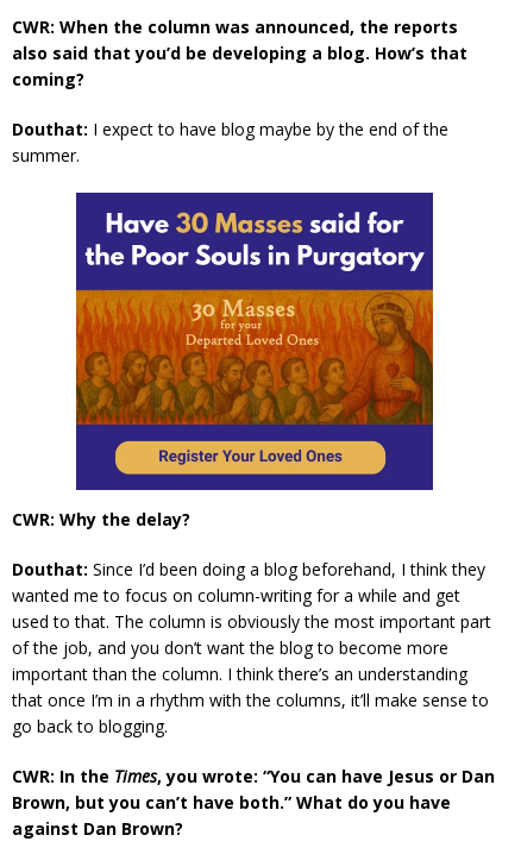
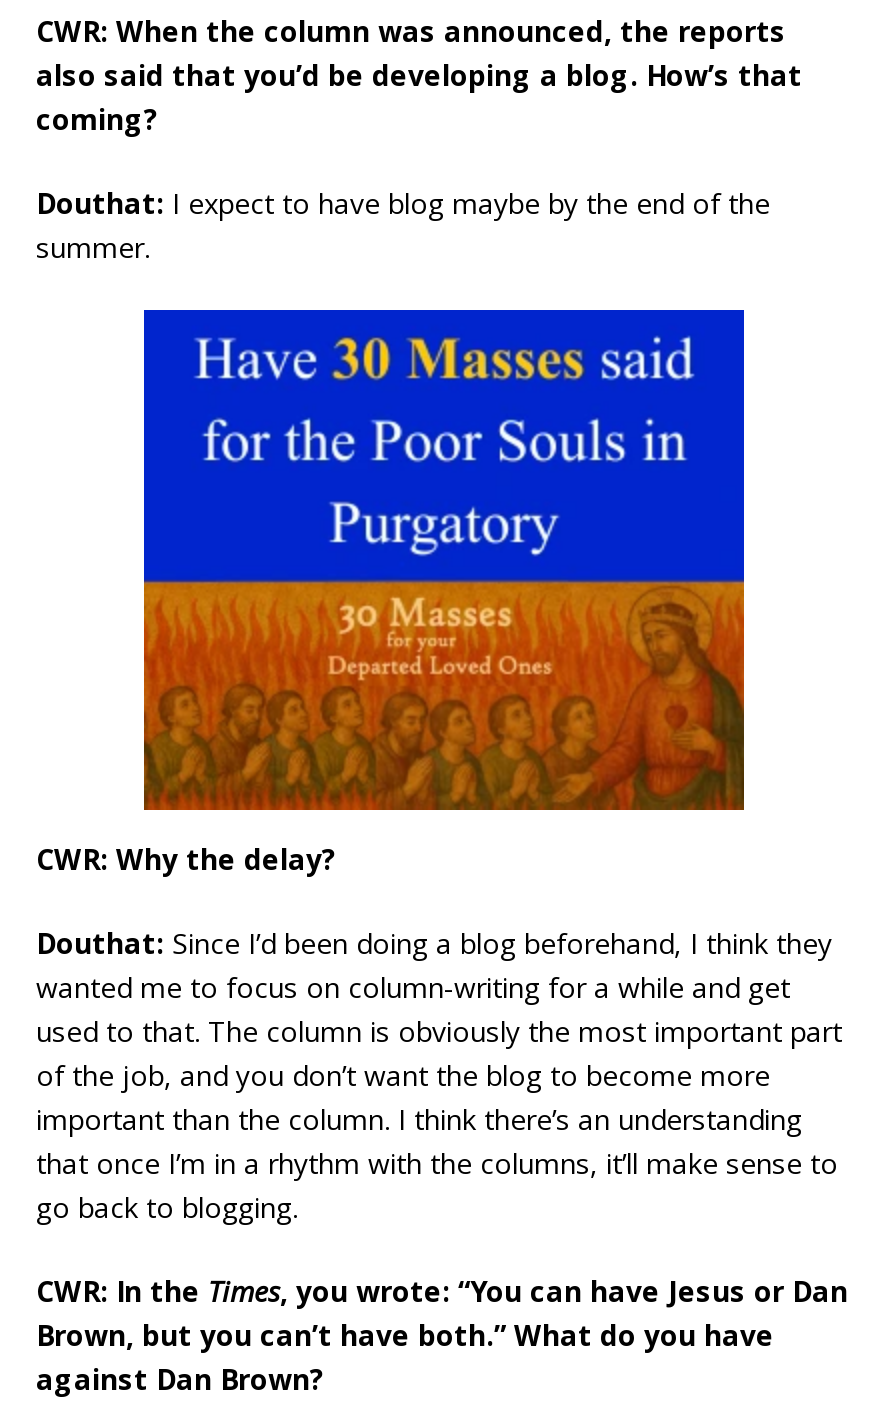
[75,193,434,491] [image] -> [142,309,746,813] [image]

